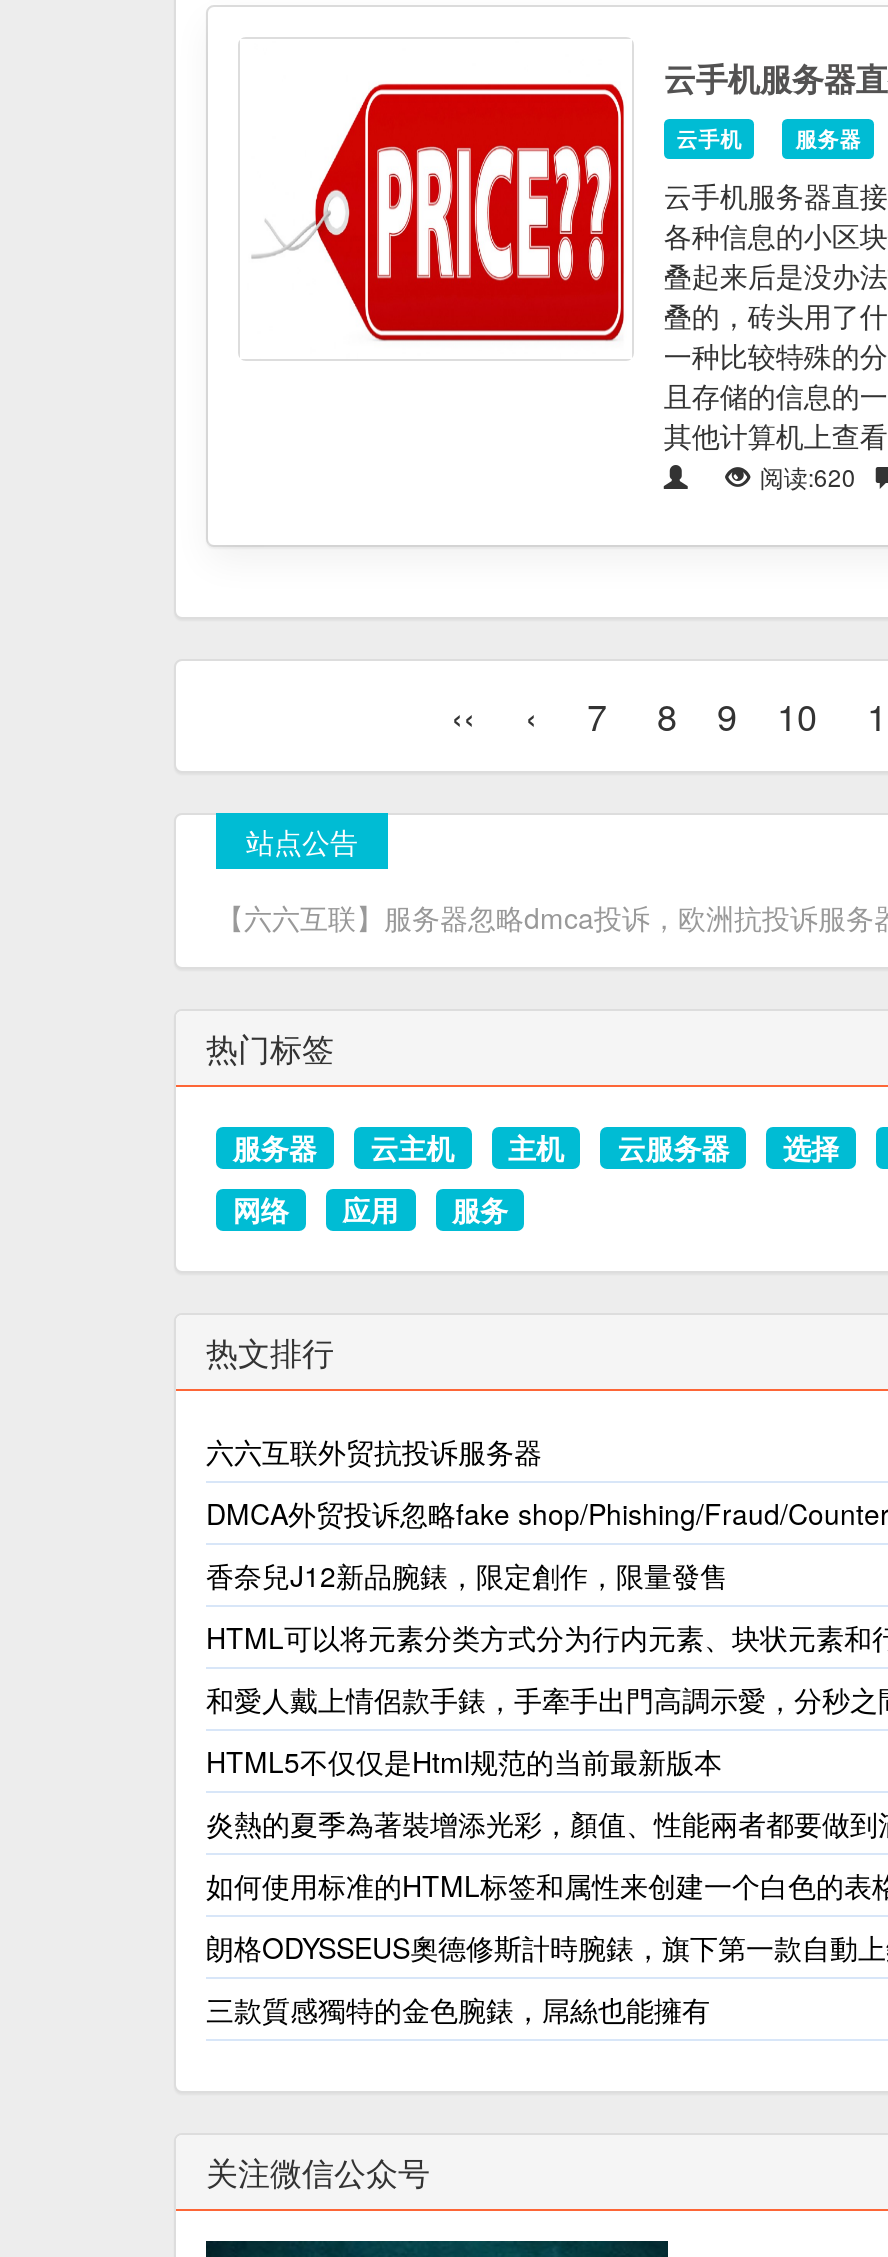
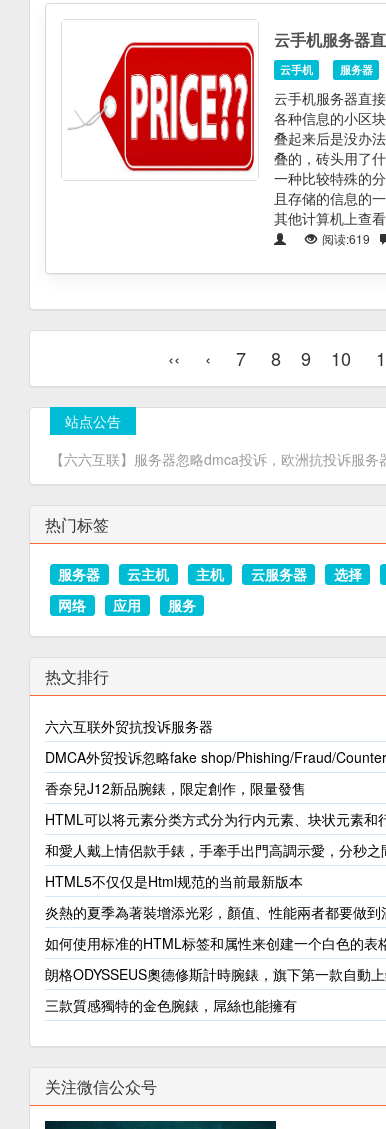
[760,459,856,493] 阅读:620 -> [322,230,370,247] 阅读:619

